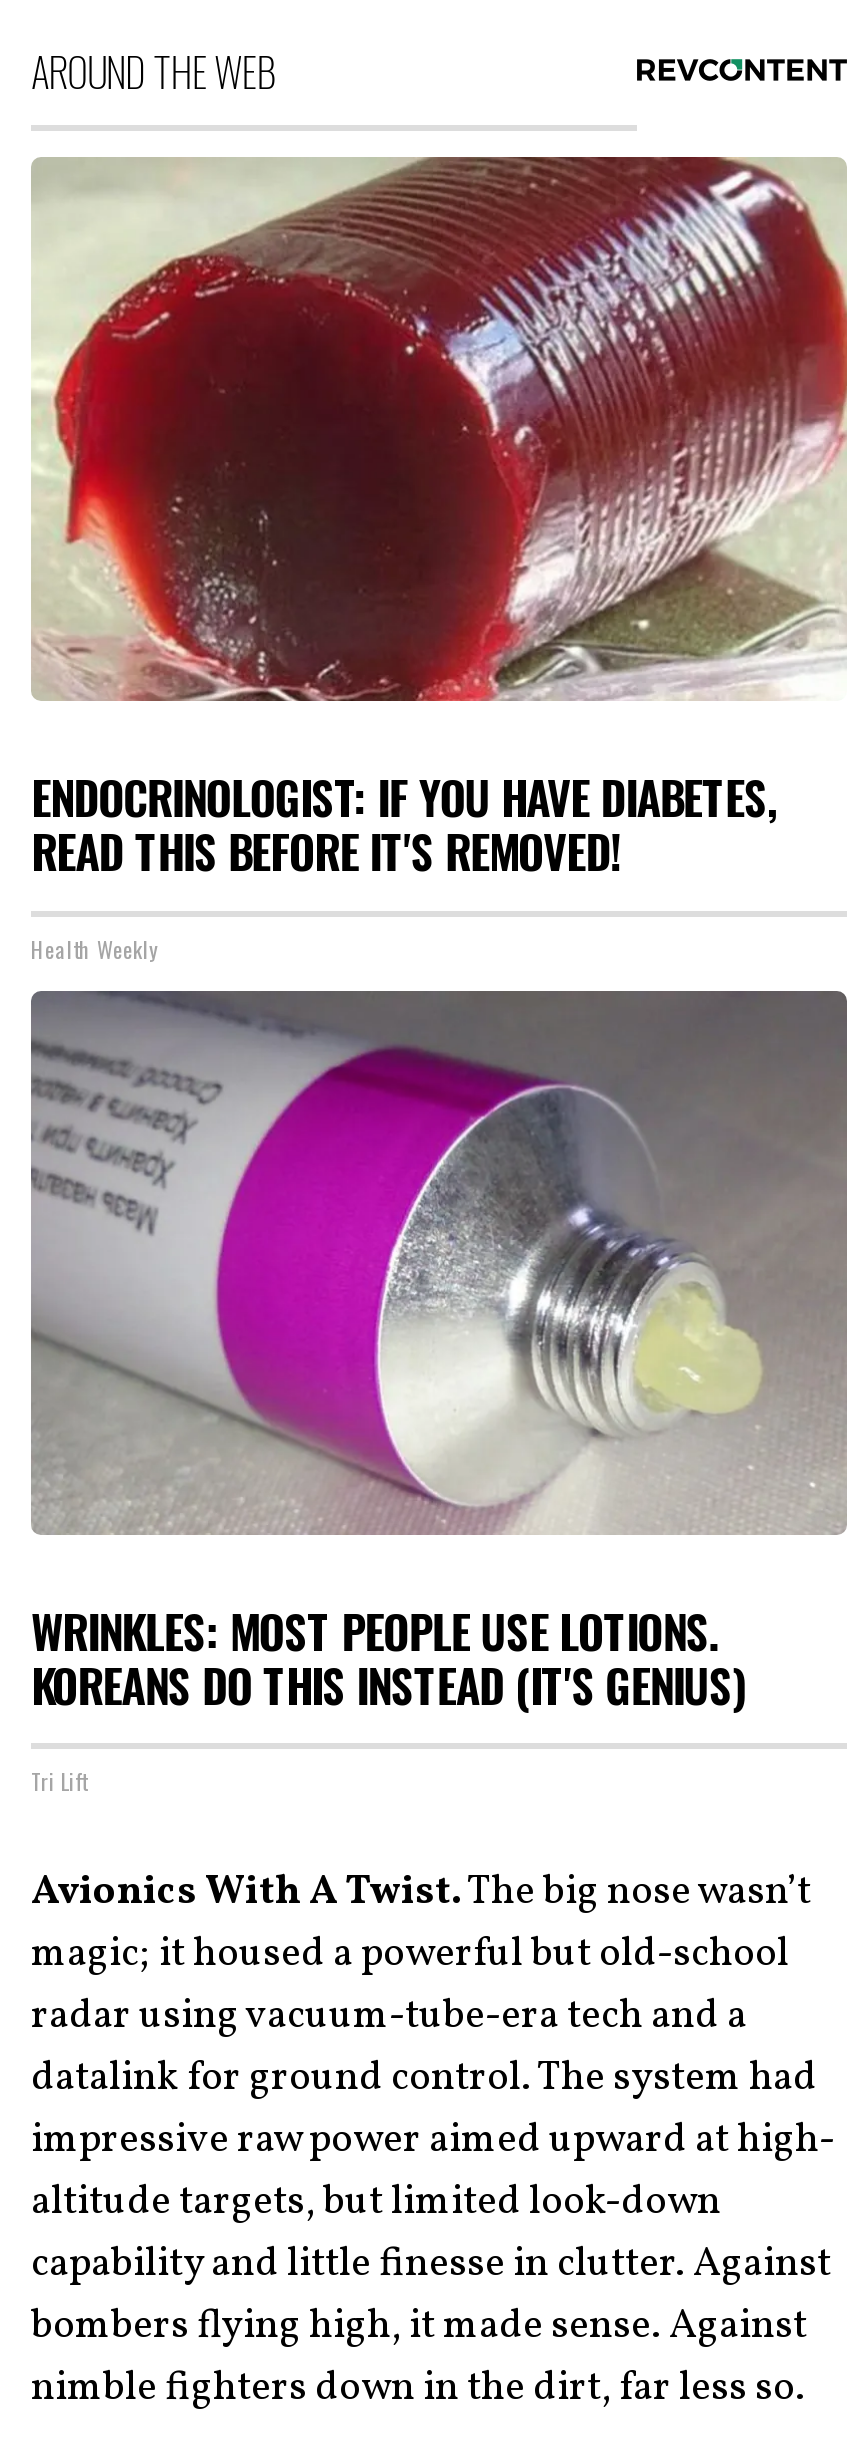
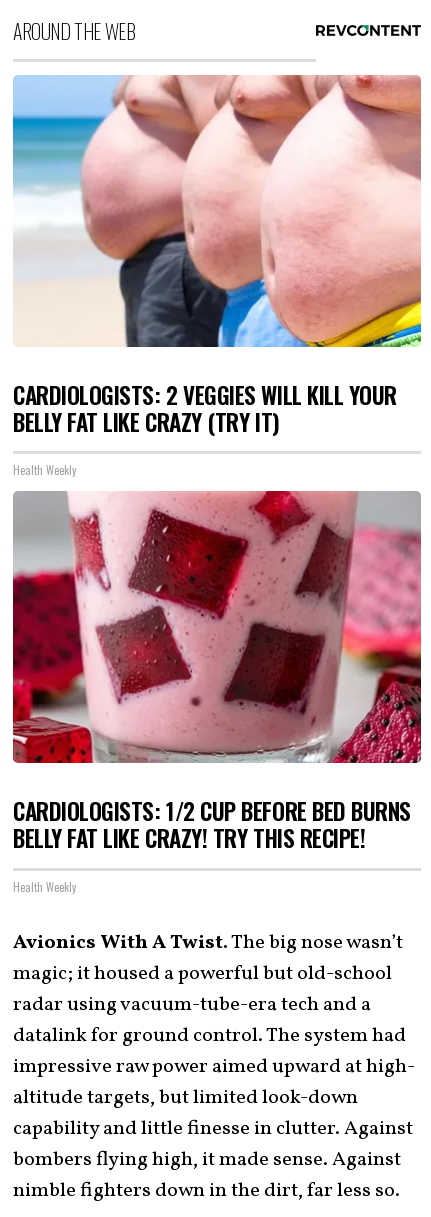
[31,155,849,886] [image] | ENDOCRINOLOGIST: IF YOU HAVE DIABETES, | READ THIS BEFORE IT'S REMOVED! -> [12,74,422,438] [image] | CARDIOLOGISTS: 2 VEGGIES WILL KILL YOUR | BELLY FAT LIKE CRAZY (TRY IT)
[29,989,849,1719] [image] | WRINKLES: MOST PEOPLE USE LOTIONS. | KOREANS DO THIS INSTEAD (IT'S GENIUS) -> [12,490,422,855] [image] | CARDIOLOGISTS: 1/2 CUP BEFORE BED BURNS | BELLY FAT LIKE CRAZY! TRY THIS RECIPE!
[31,1766,87,1798] Tri Lift -> [13,878,76,894] Health Weekly

